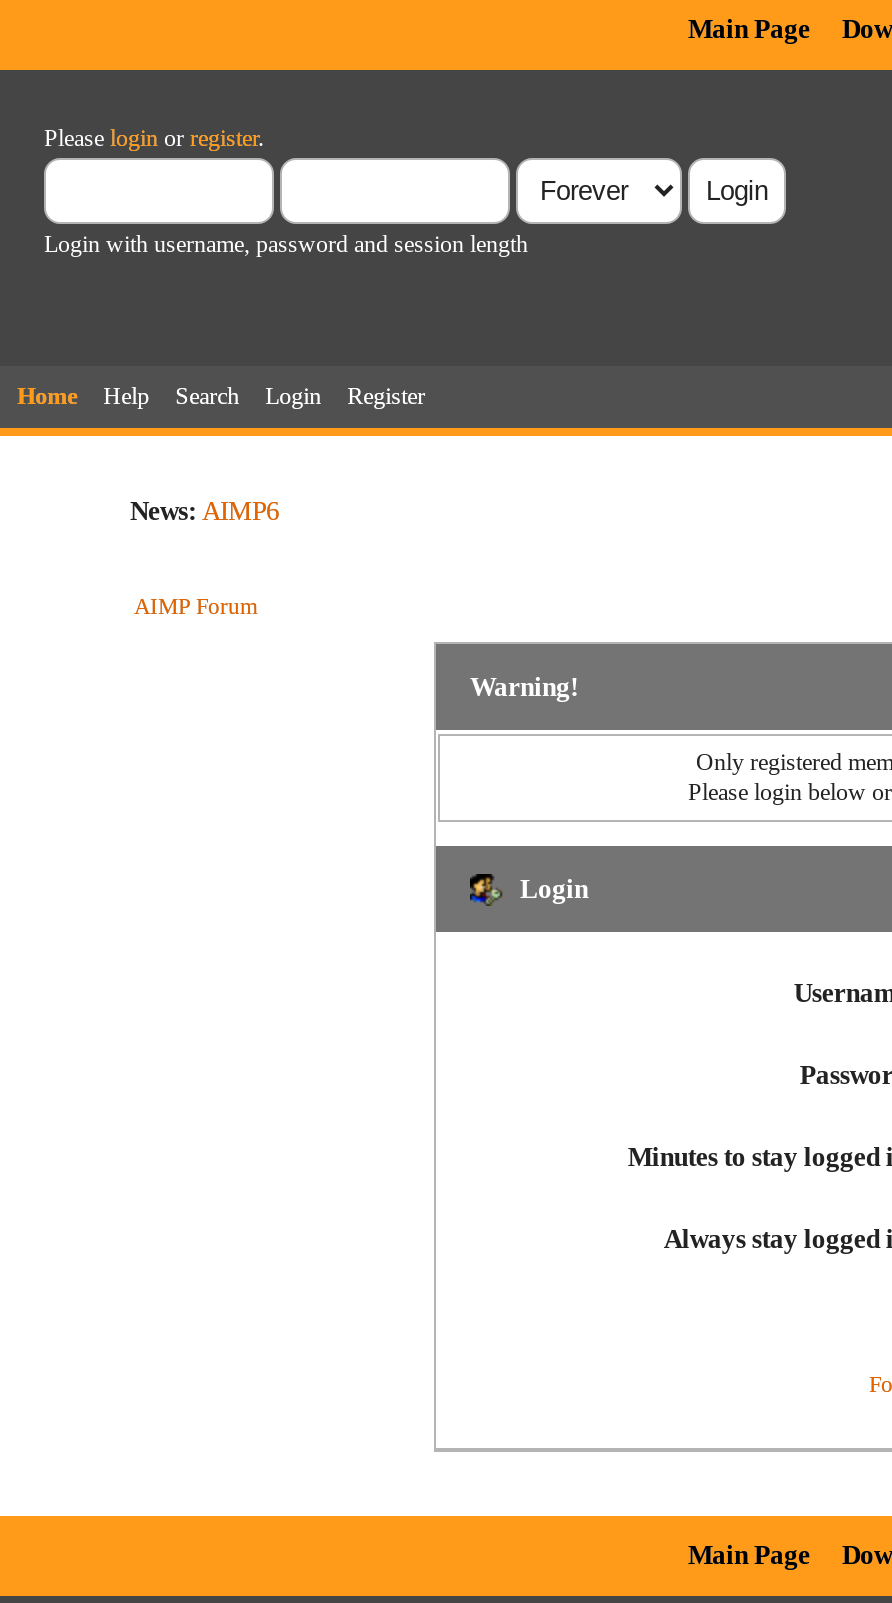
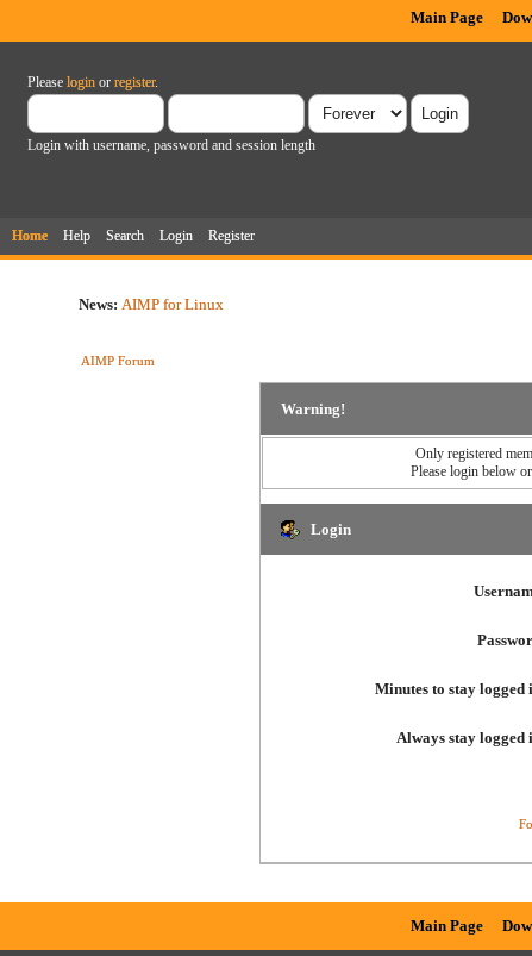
[130,496,280,526] News: AIMP6 -> [79,295,224,313] News: AIMP for Linux

